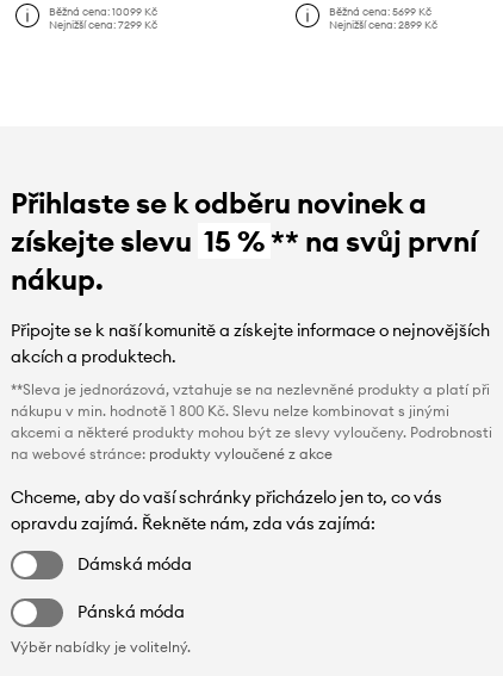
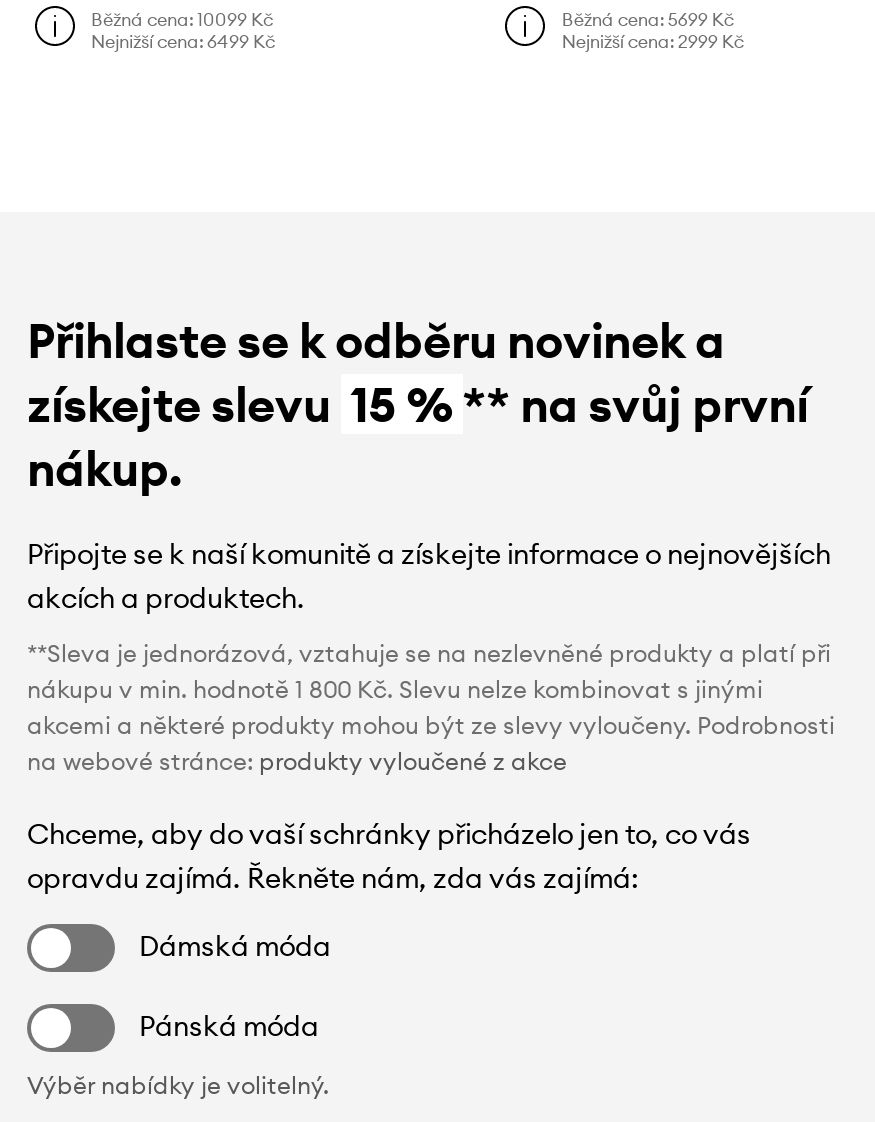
[49,18,157,31] Nejnižší cena: 7299 Kč -> [91,29,275,51] Nejnižší cena: 6499 Kč
[329,18,438,31] Nejnižší cena: 2899 Kč -> [562,29,744,51] Nejnižší cena: 2999 Kč

